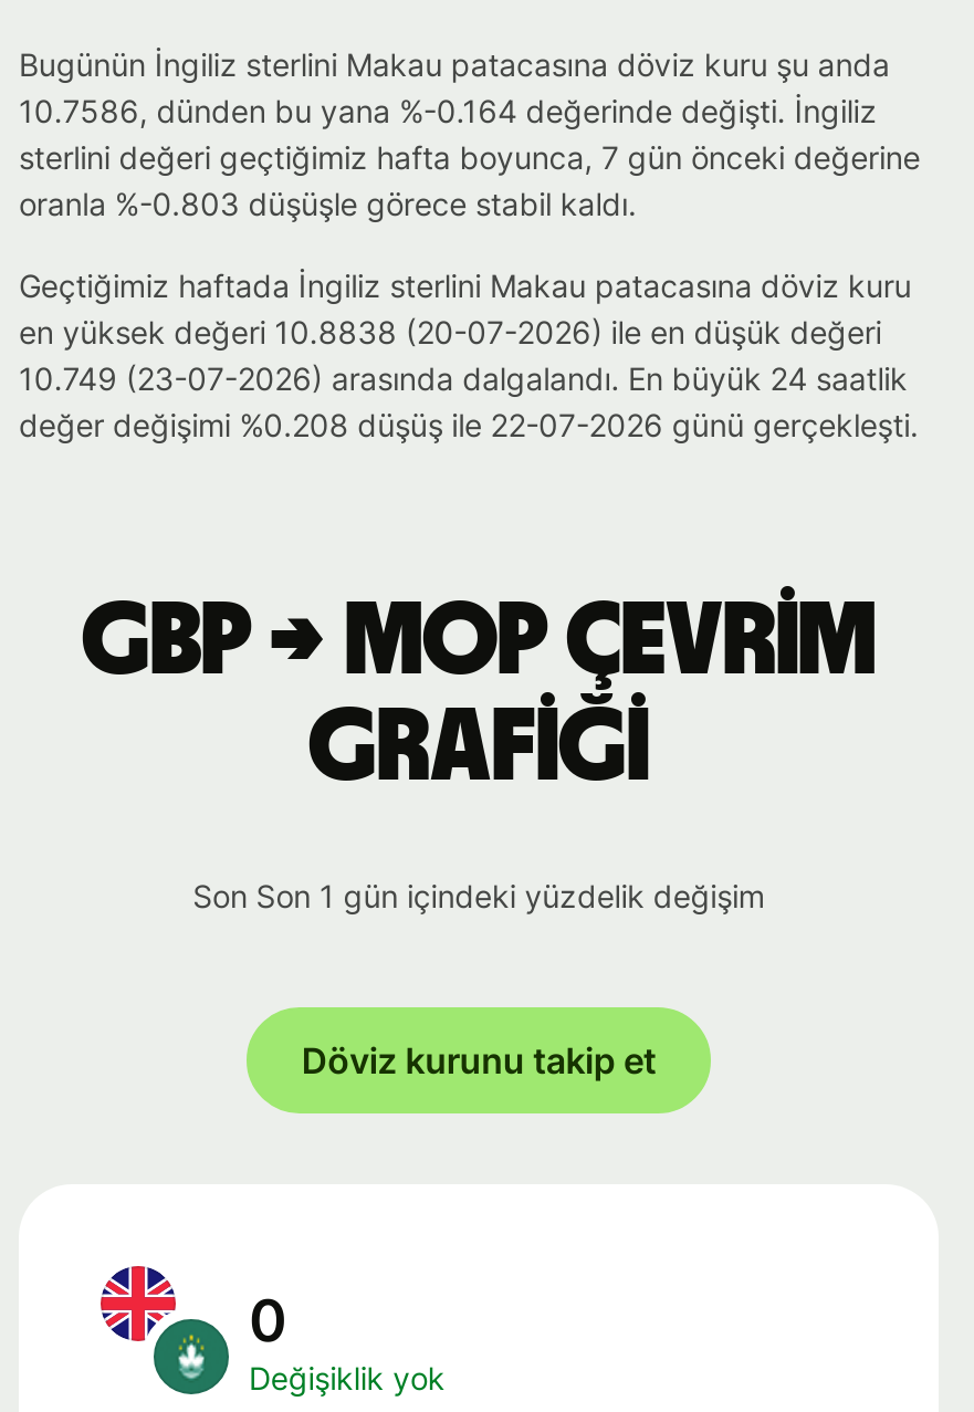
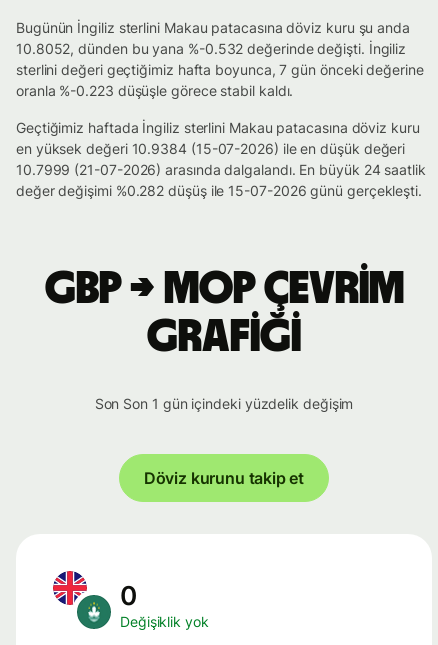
[19,92,877,129] 10.7586, dünden bu yana %-0.164 değerinde değişti. İngiliz -> [16,40,406,57] 10.8052, dünden bu yana %-0.532 değerinde değişti. İngiliz
[19,185,637,222] oranla %-0.803 düşüşle görece stabil kaldı. -> [16,82,293,99] oranla %-0.223 düşüşle görece stabil kaldı.
[19,313,882,351] en yüksek değeri 10.8838 (20-07-2026) ile en düşük değeri -> [16,140,405,157] en yüksek değeri 10.9384 (15-07-2026) ile en düşük değeri
[19,359,908,397] 10.749 (23-07-2026) arasında dalgalandı. En büyük 24 saatlik -> [16,161,426,178] 10.7999 (21-07-2026) arasında dalgalandı. En büyük 24 saatlik
[19,406,919,443] değer değişimi %0.208 düşüş ile 22-07-2026 günü gerçekleşti. -> [16,182,422,199] değer değişimi %0.282 düşüş ile 15-07-2026 günü gerçekleşti.

